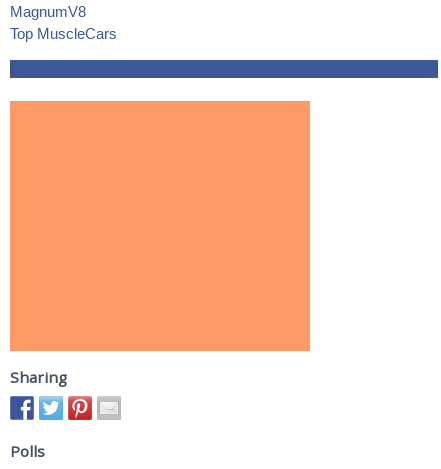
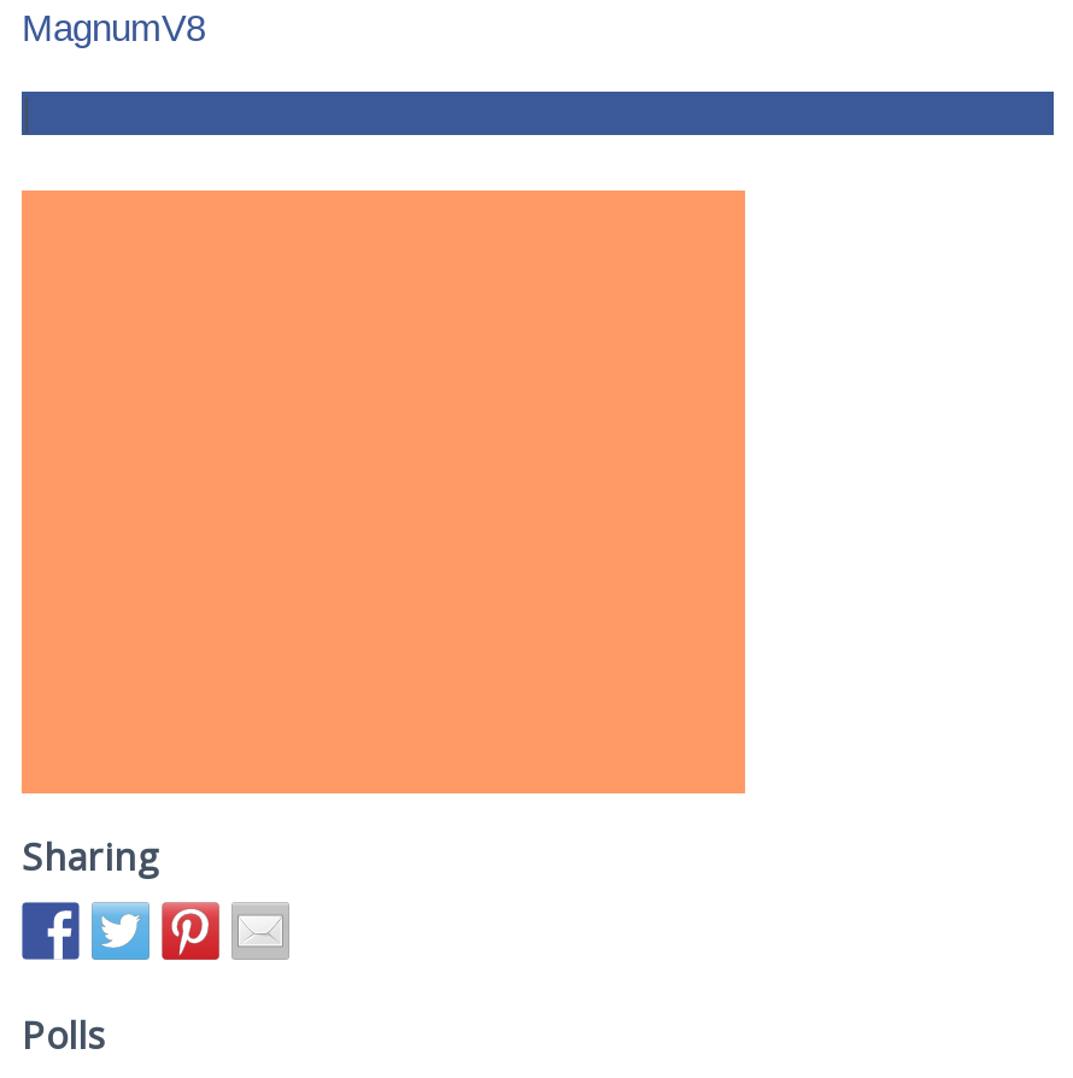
[10,25,117,42] Top MuscleCars -> none

